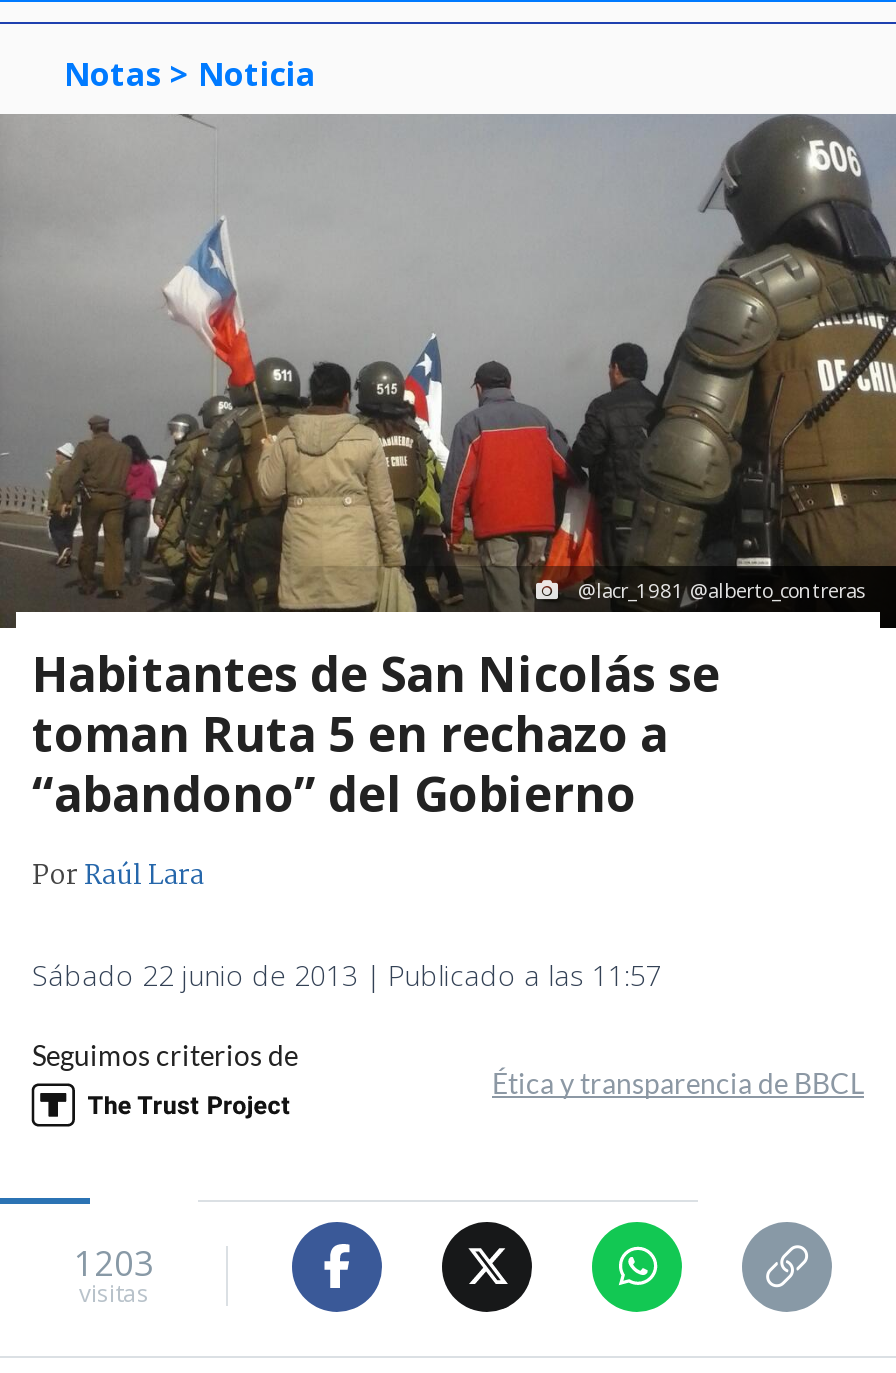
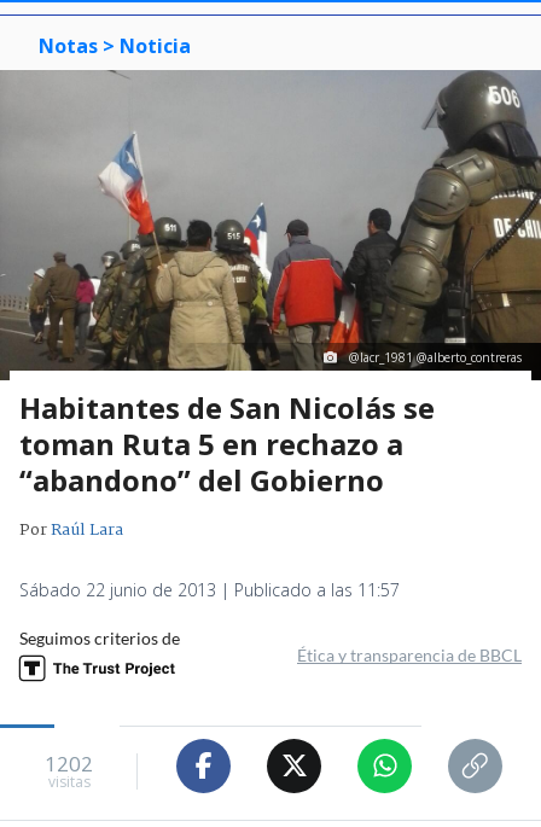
[74,1241,154,1287] 1203 -> [45,750,93,778] 1202

